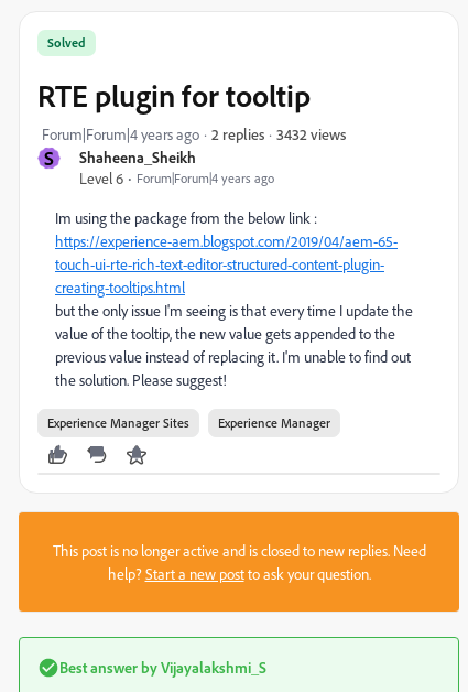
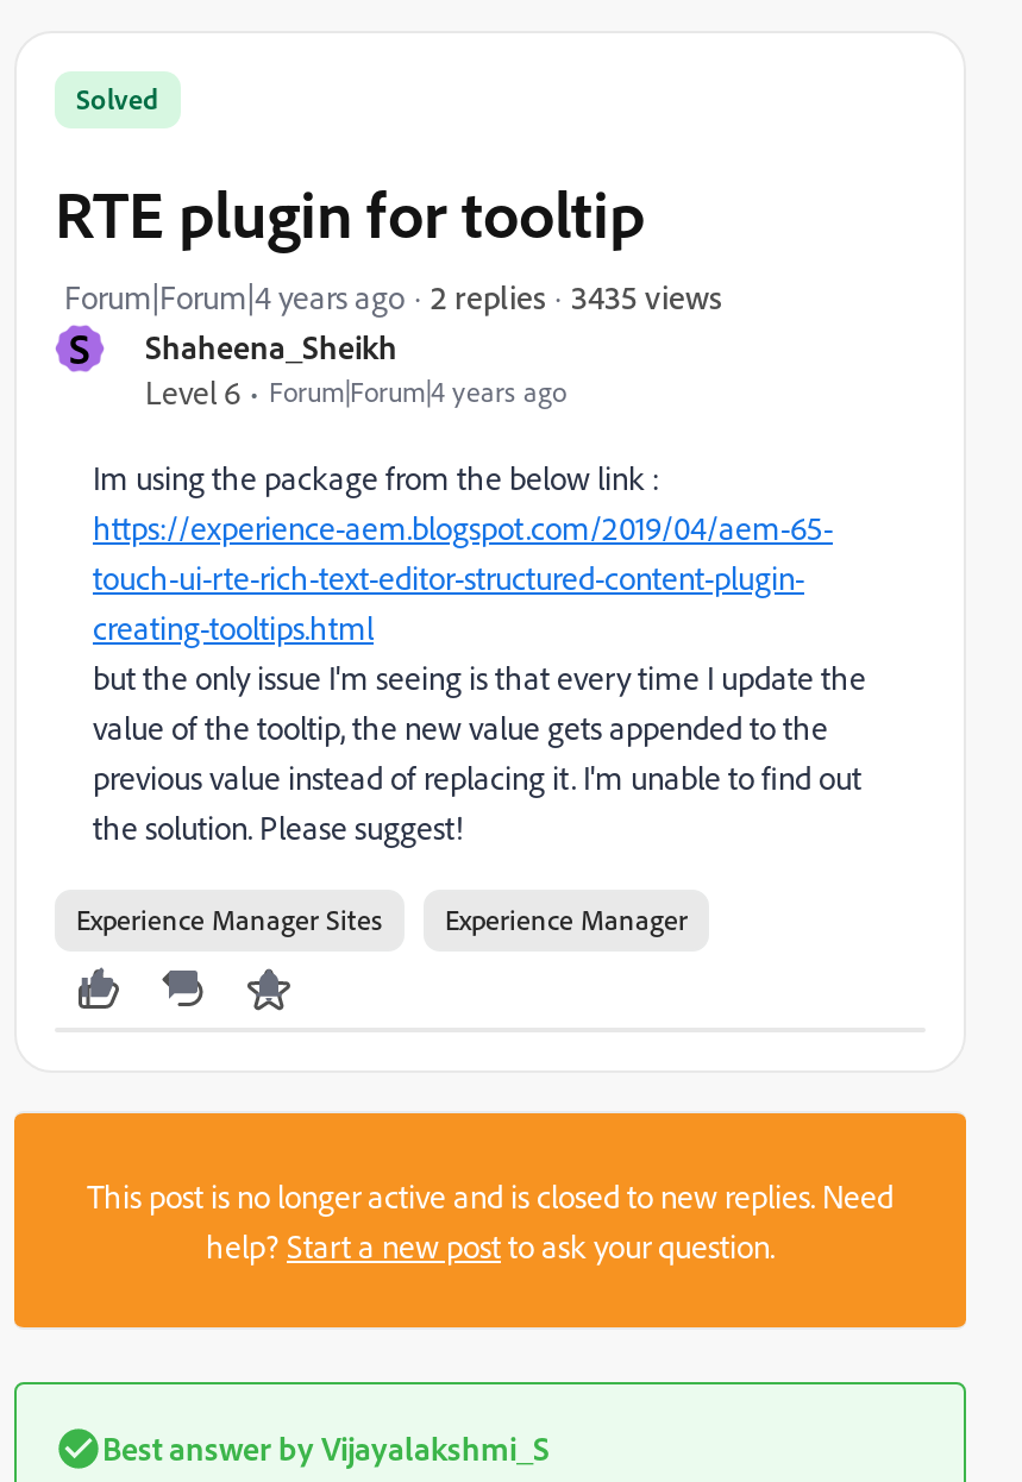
[276,124,346,143] 3432 views -> [571,275,721,315] 3435 views

